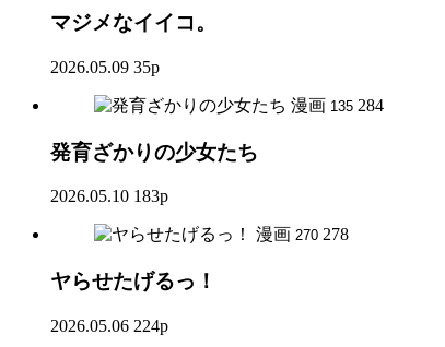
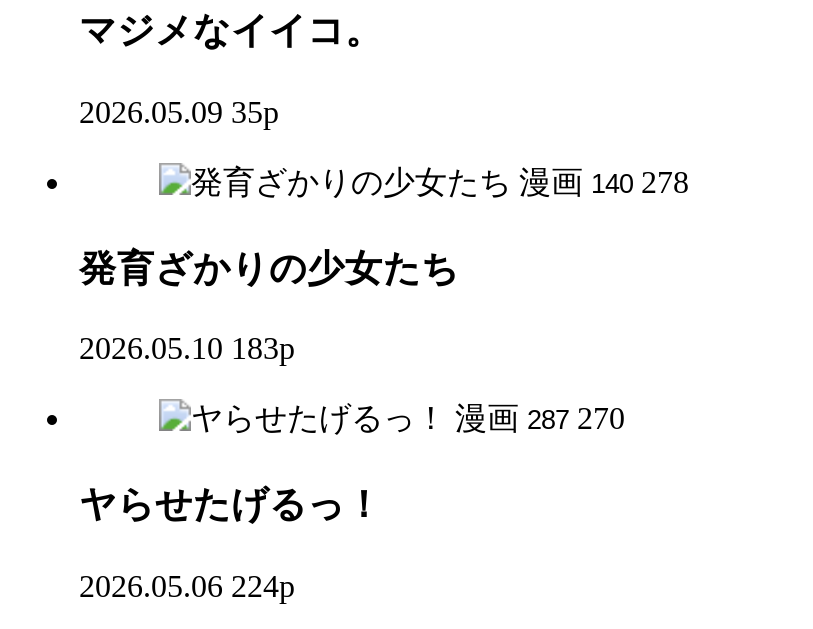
[291,96,384,114] 漫画 135 284 -> [519,165,689,199] 漫画 140 278
[256,225,349,244] 漫画 270 278 -> [455,401,625,435] 漫画 287 270

